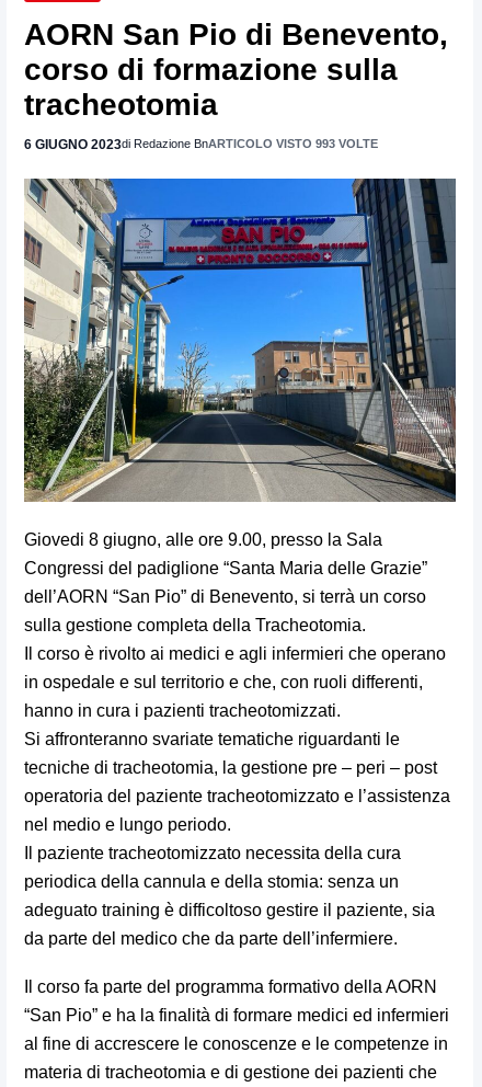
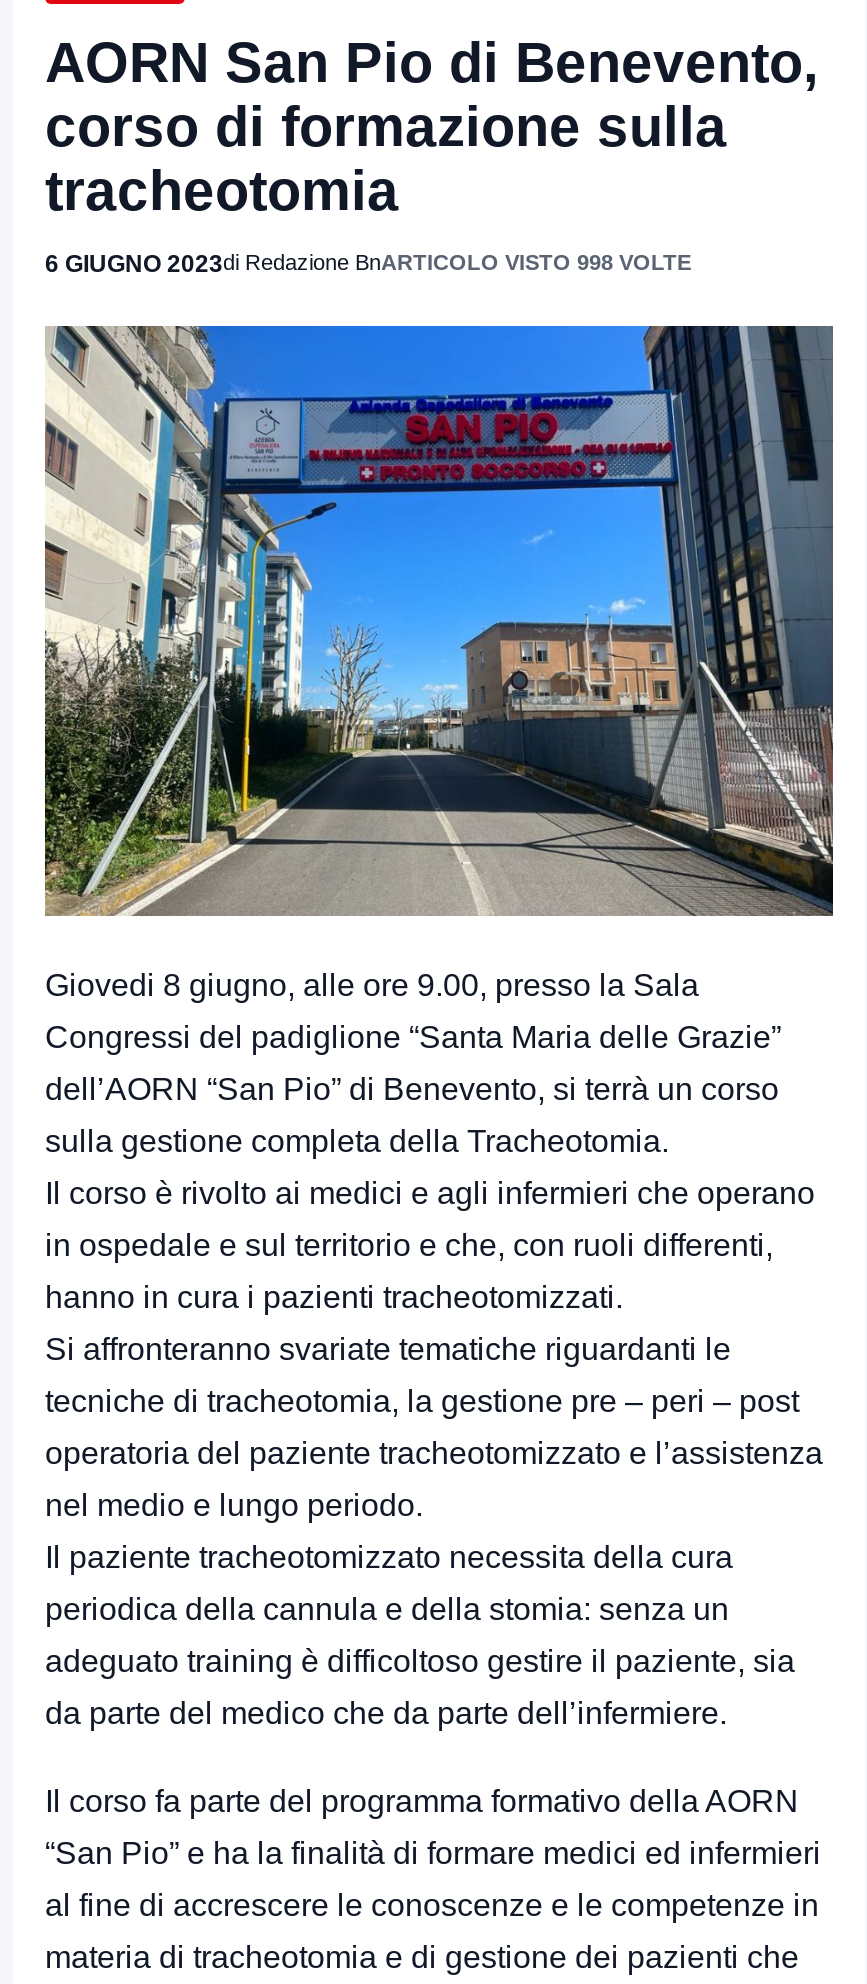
[24,137,378,152] 6 GIUGNO 2023di Redazione BnARTICOLO VISTO 993 VOLTE -> [45,249,691,277] 6 GIUGNO 2023di Redazione BnARTICOLO VISTO 998 VOLTE

